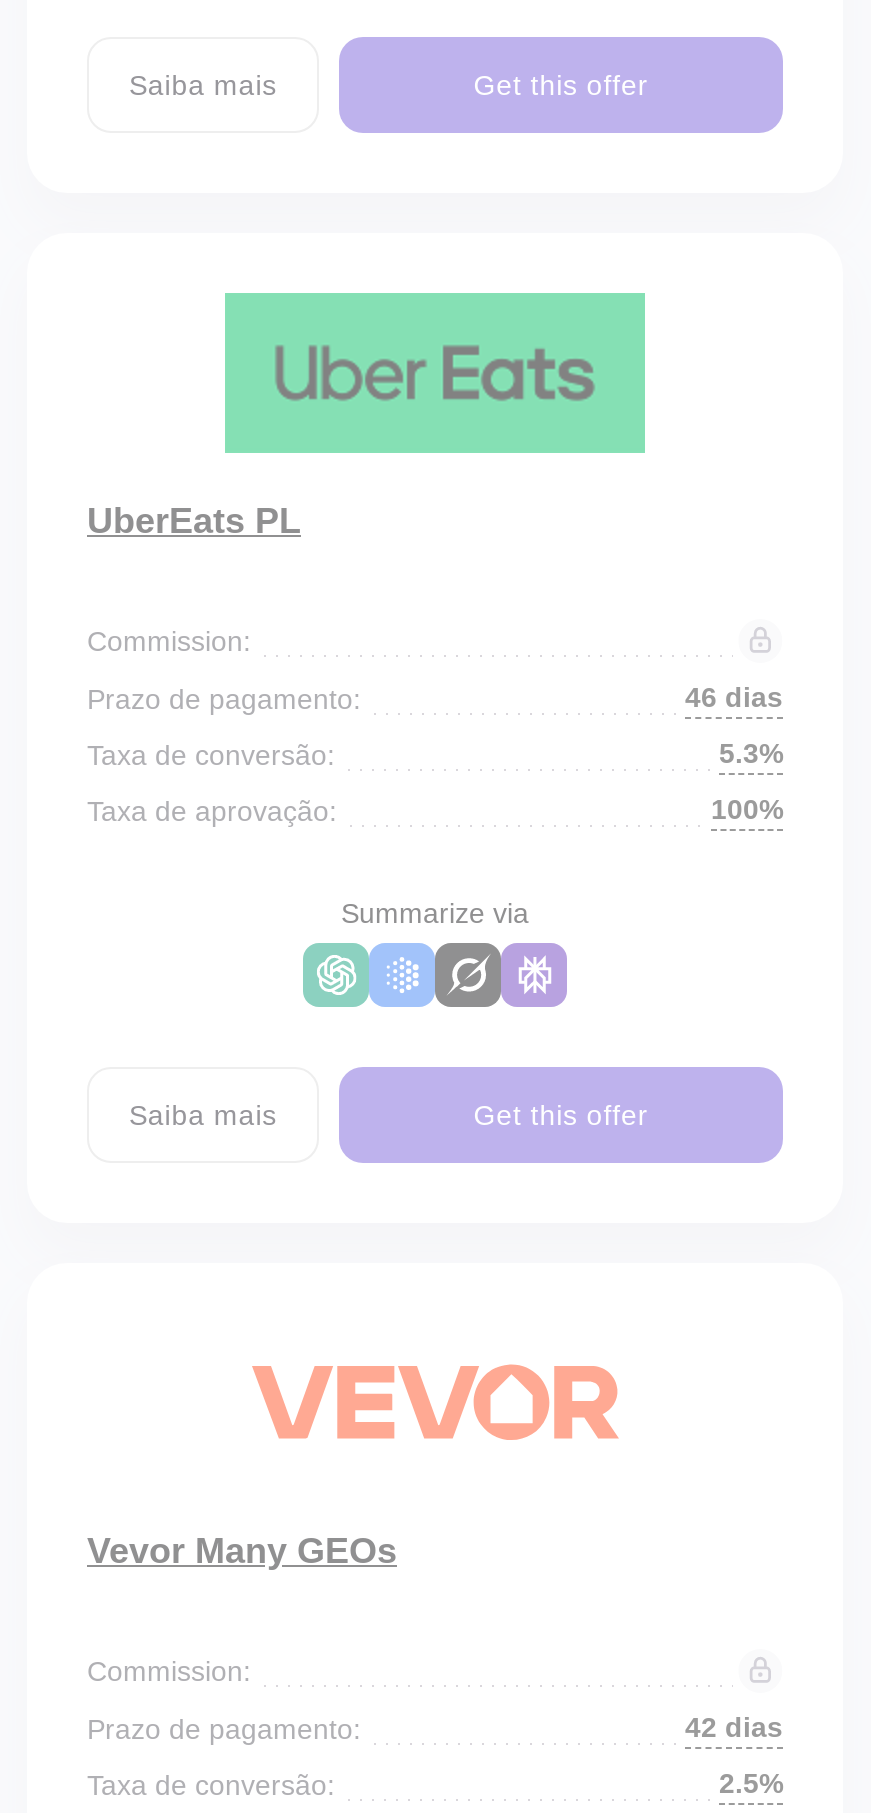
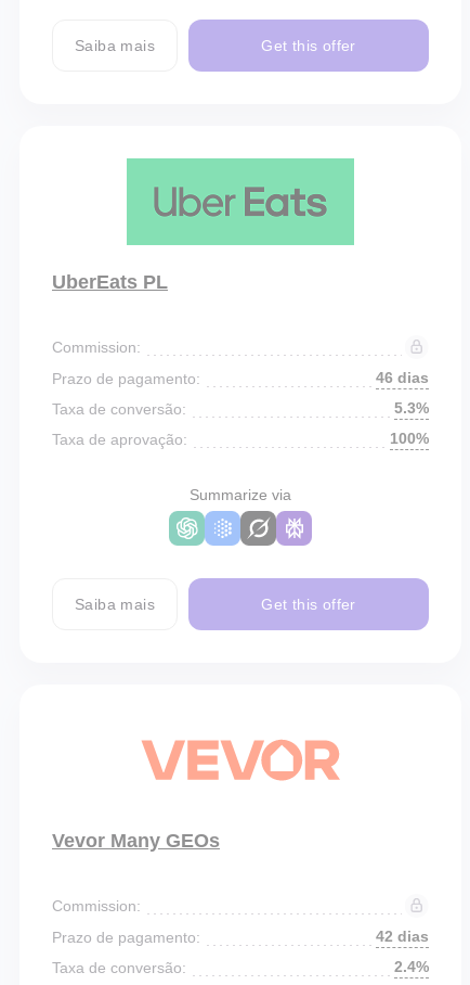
[719,1767,783,1799] 2.5% -> [394,958,429,975] 2.4%

